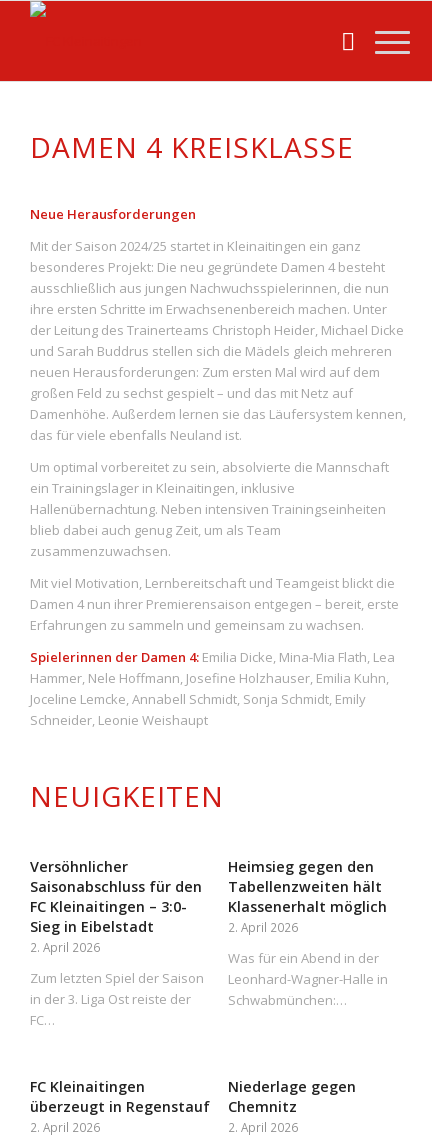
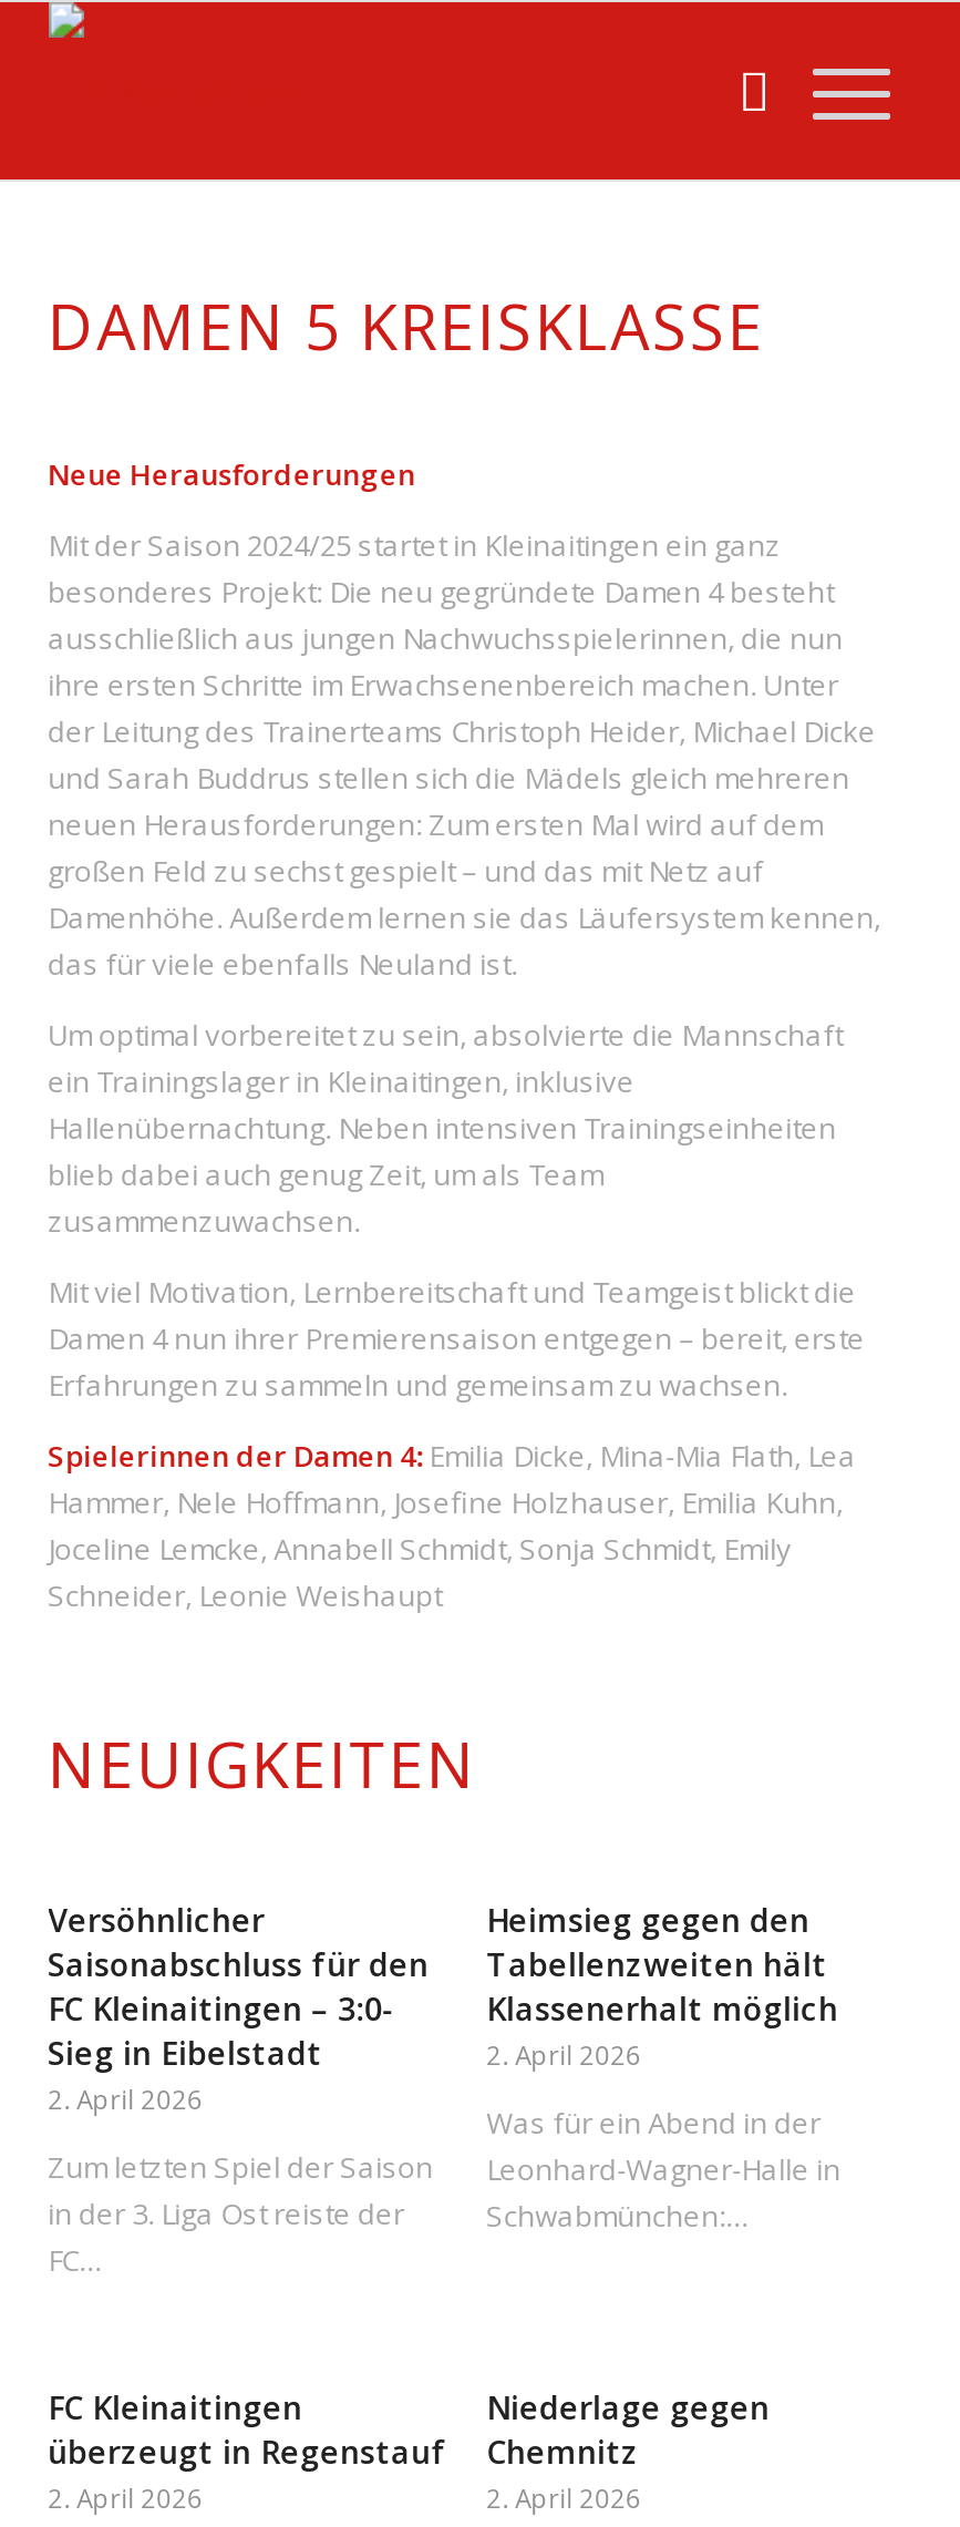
[30,128,354,166] DAMEN 4 KREISKLASSE -> [48,284,765,368] DAMEN 5 KREISKLASSE

